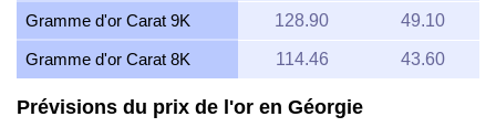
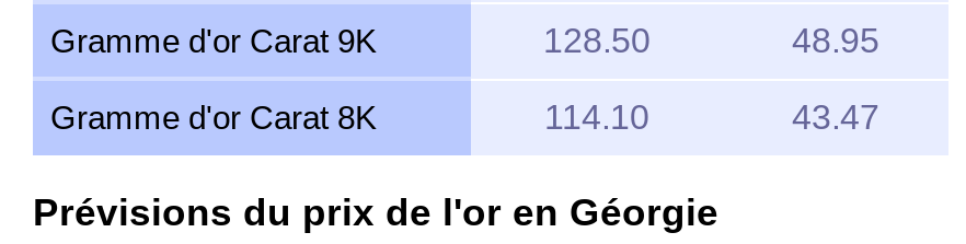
[275,12,329,30] 128.90 -> [543,23,651,60] 128.50
[400,12,445,30] 49.10 -> [792,23,879,60] 48.95
[275,50,328,69] 114.46 -> [544,100,649,137] 114.10
[400,50,445,69] 43.60 -> [792,100,879,137] 43.47

